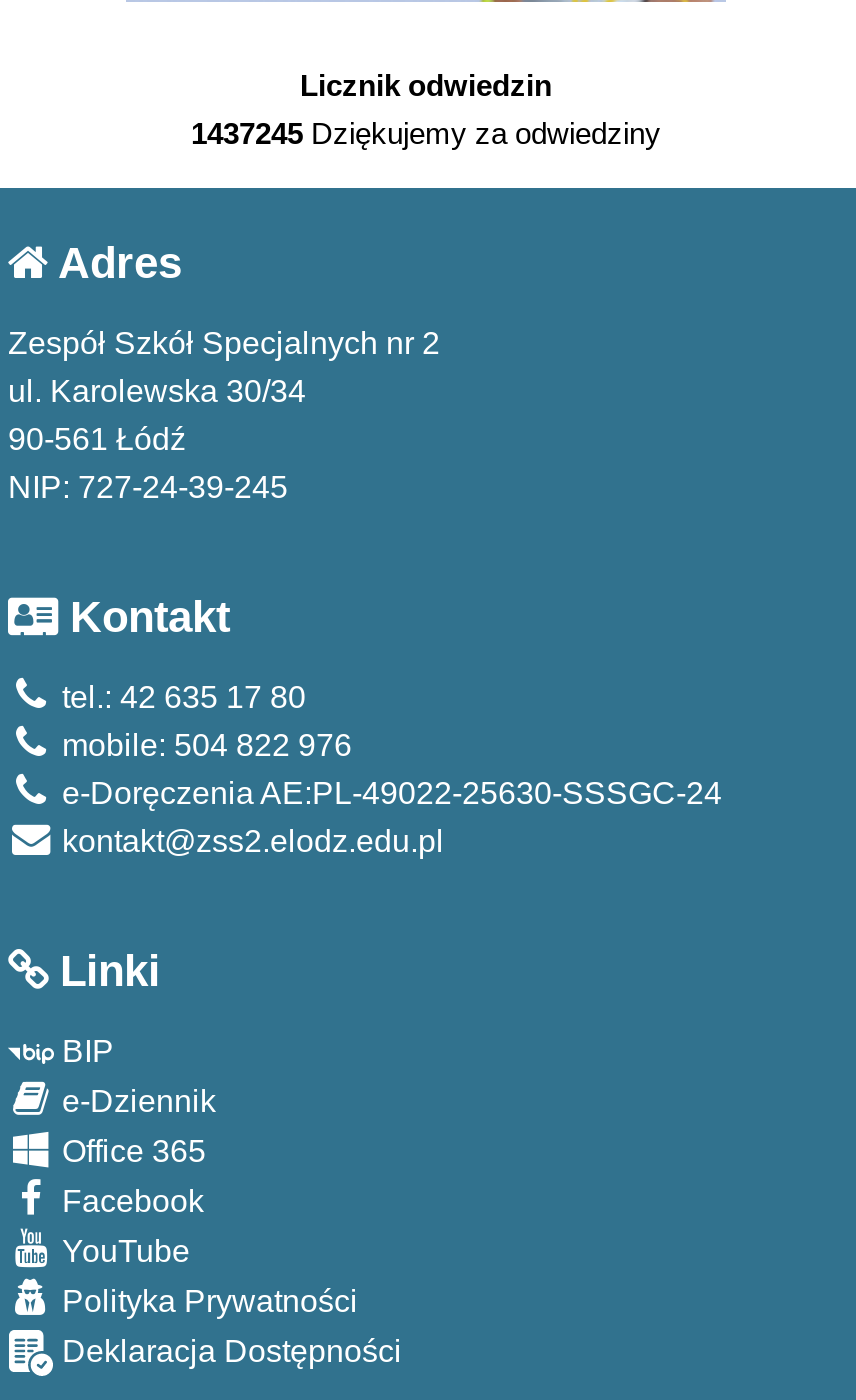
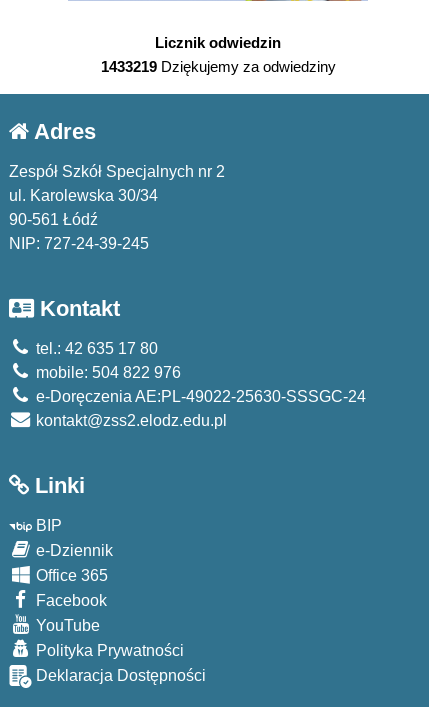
[191,116,661,150] 1437245 Dziękujemy za odwiedziny -> [100,58,335,75] 1433219 Dziękujemy za odwiedziny

